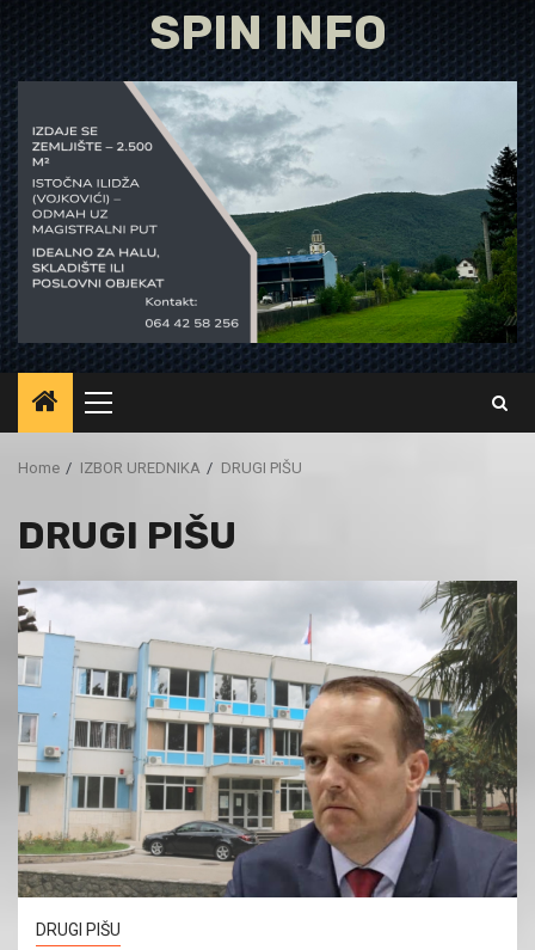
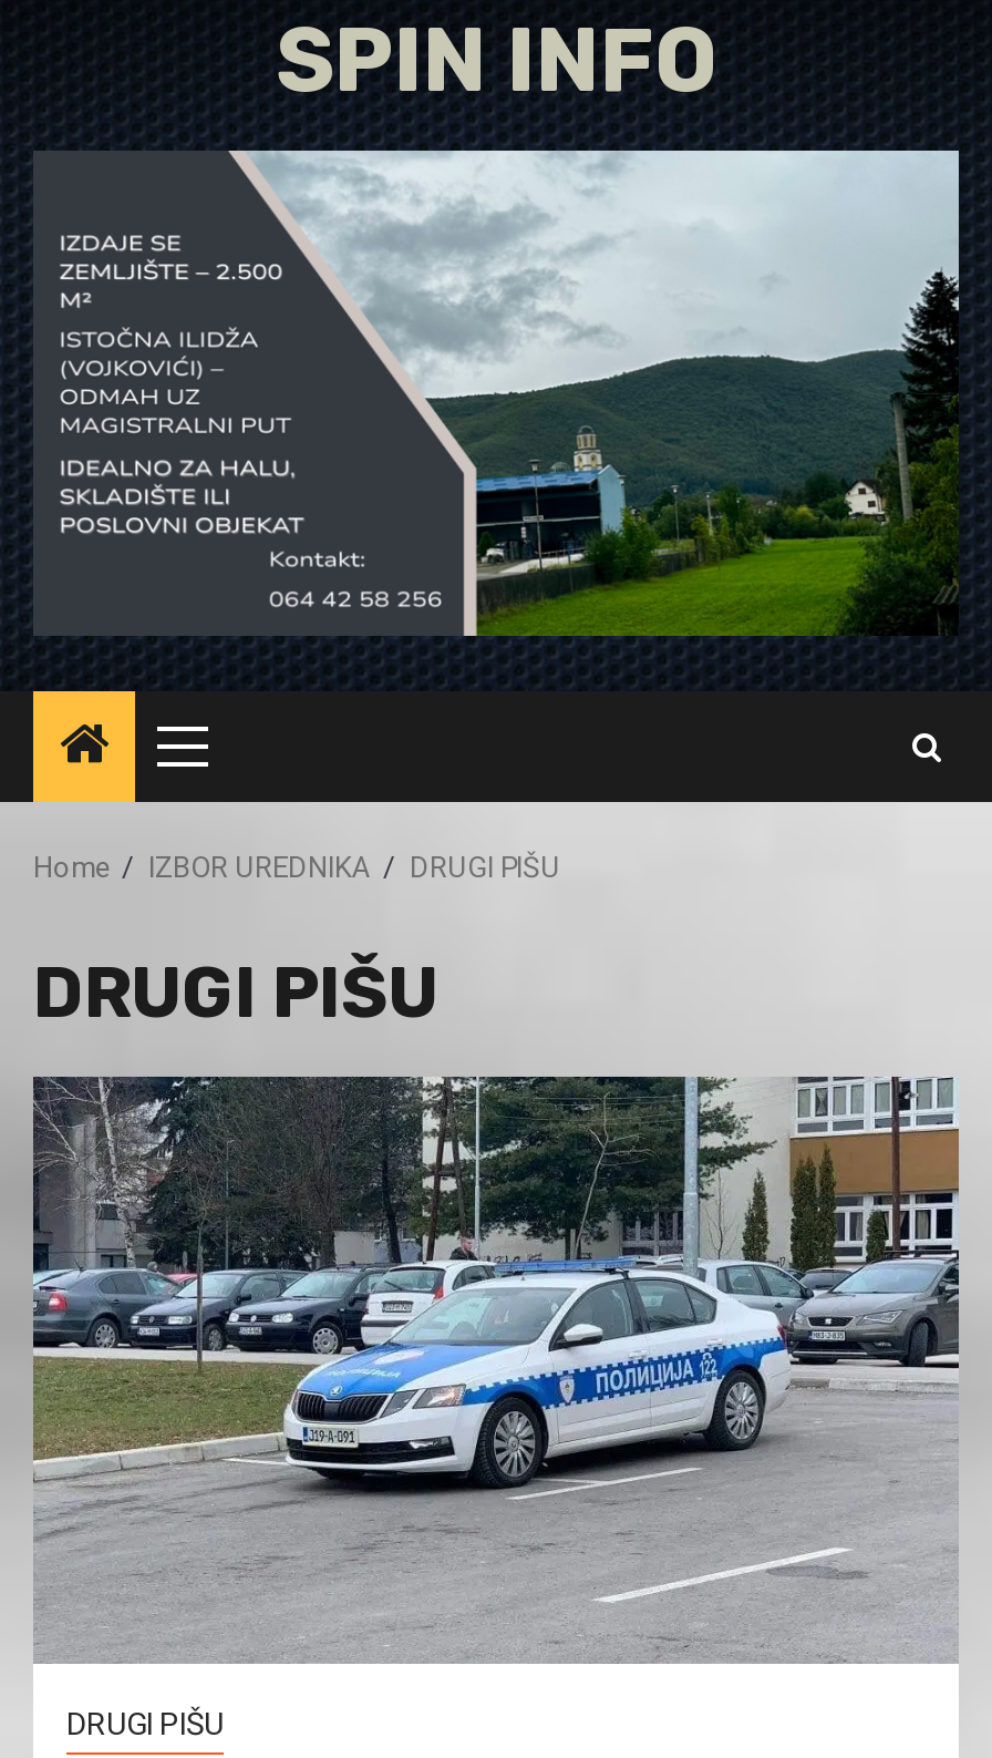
[18,580,518,897] [image] -> [31,1075,959,1662] [image]

